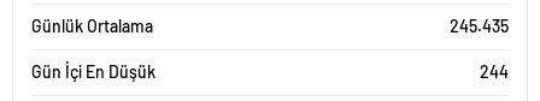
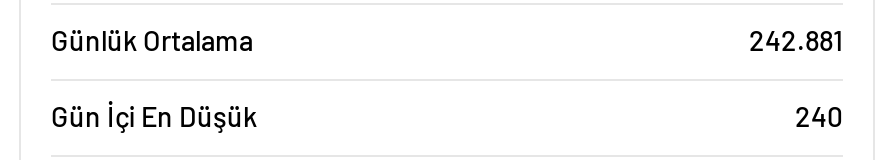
[450,16,509,36] 245.435 -> [749,23,843,57] 242.881
[480,61,509,82] 244 -> [795,99,843,133] 240

